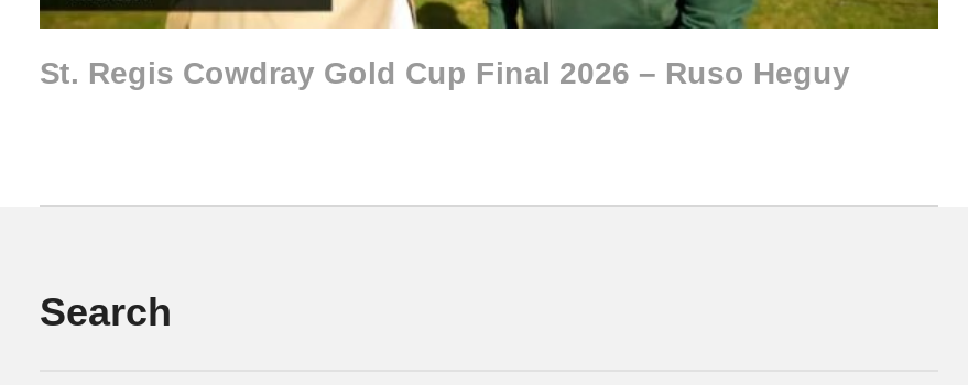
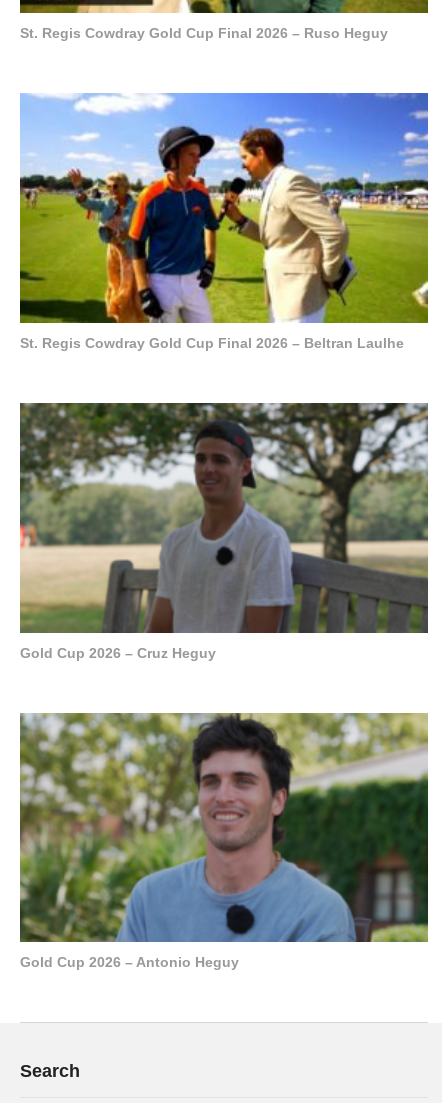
none -> [19,92,429,351] [image] | St. Regis Cowdray Gold Cup Final 2026 – Beltran Laulhe
none -> [19,402,428,661] [image] | Gold Cup 2026 – Cruz Heguy
none -> [19,712,428,970] [image] | Gold Cup 2026 – Antonio Heguy

